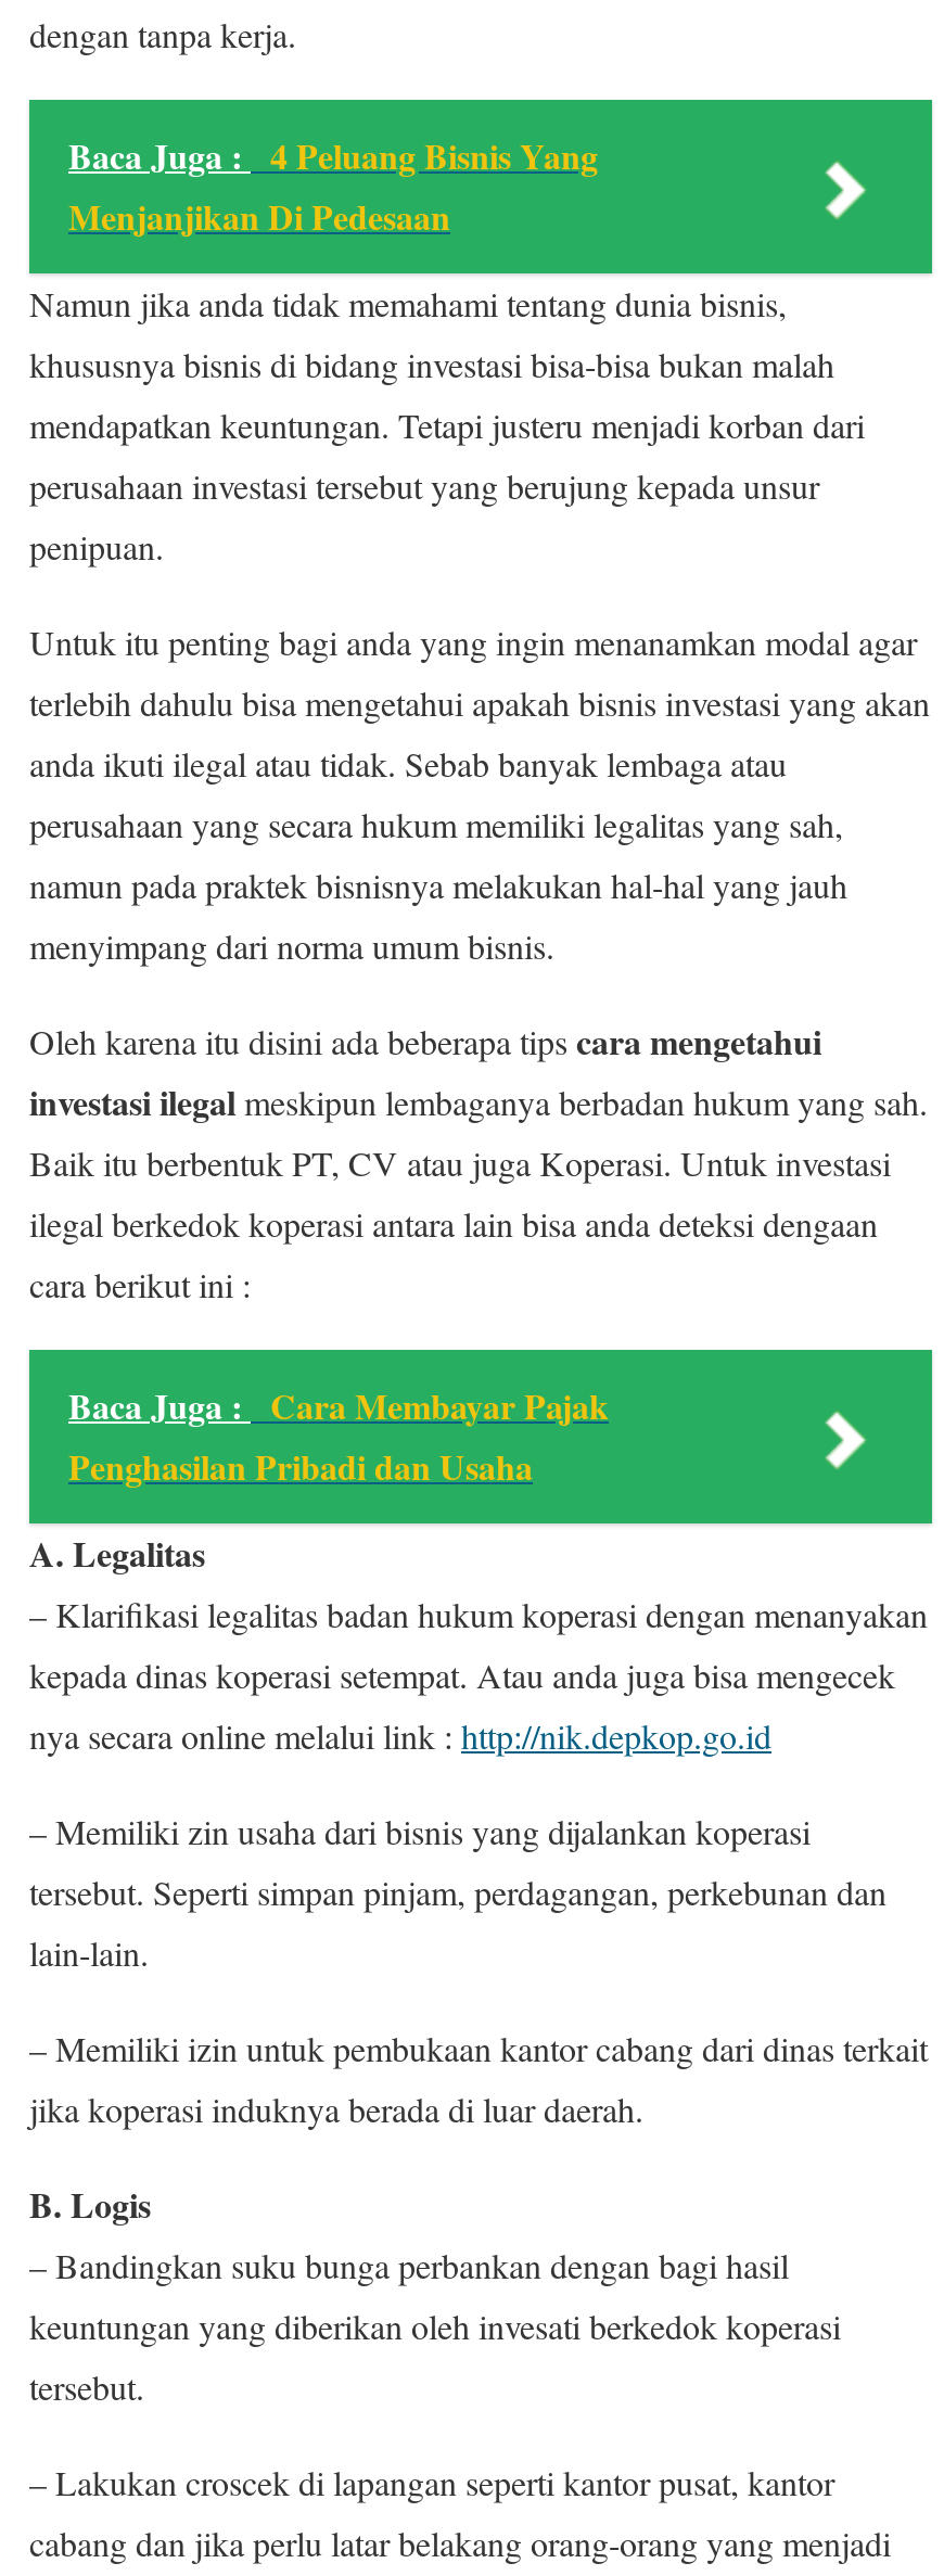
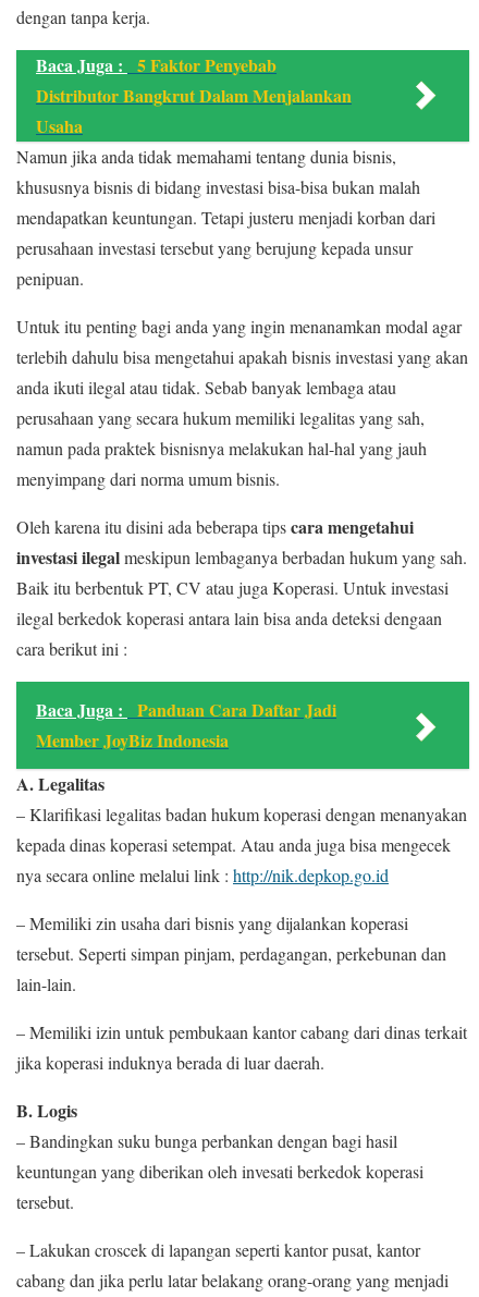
[68,130,598,241] Baca Juga : 4 Peluang Bisnis Yang | Menjanjikan Di Pedesaan -> [36,52,352,138] Baca Juga : 5 Faktor Penyebab | Distributor Bangkrut Dalam Menjalankan | Usaha
[68,1380,609,1491] Baca Juga : Cara Membayar Pajak | Penghasilan Pribadi dan Usaha -> [36,697,336,752] Baca Juga : Panduan Cara Daftar Jadi | Member JoyBiz Indonesia

